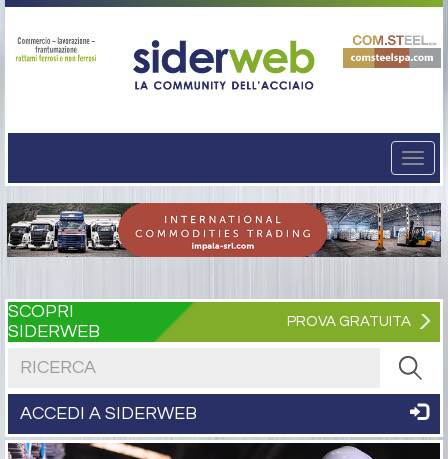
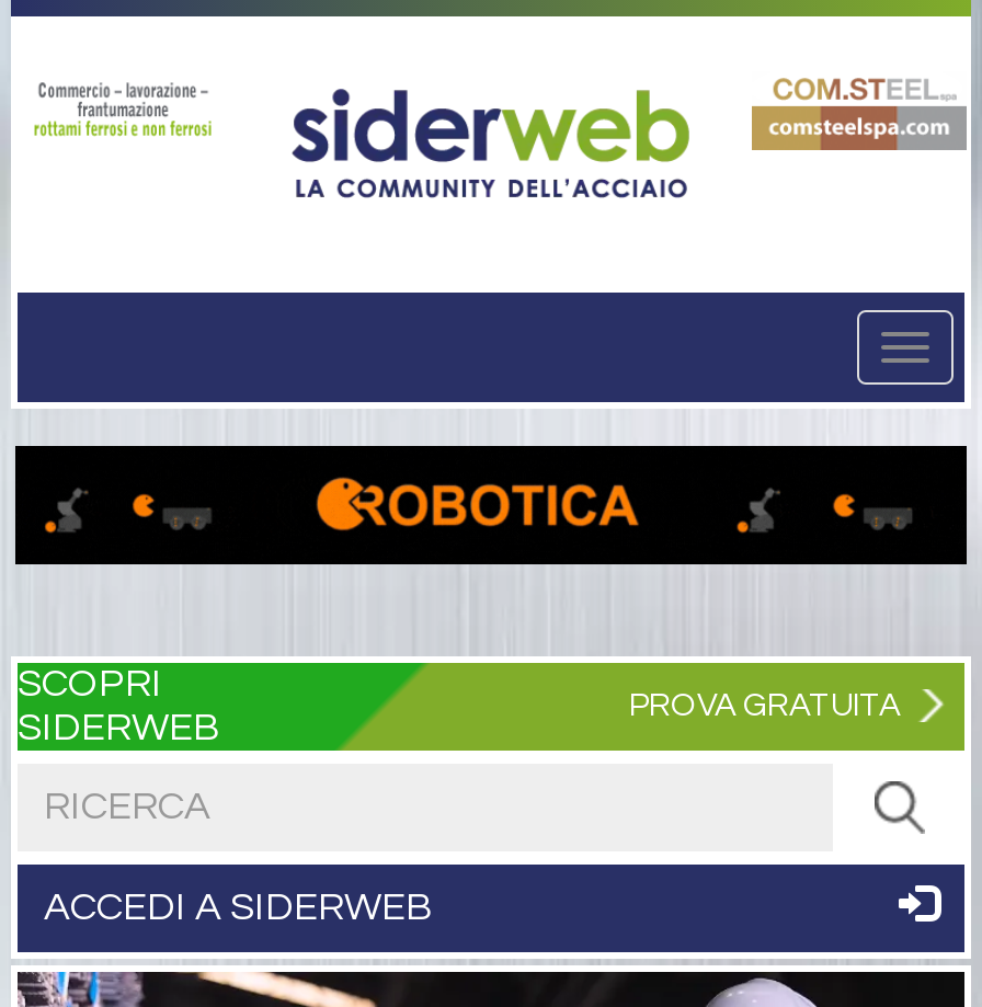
[6,202,442,258] [image] -> [15,444,969,567] [image]

